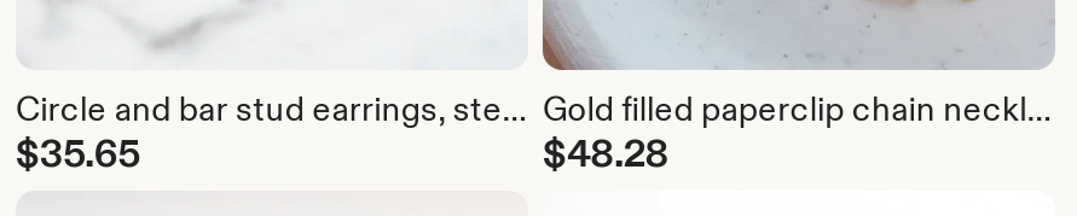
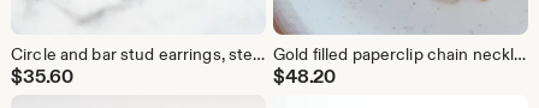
[16,128,139,176] $35.65 -> [11,64,73,88] $35.60
[543,128,668,176] $48.28 -> [273,64,336,88] $48.20

